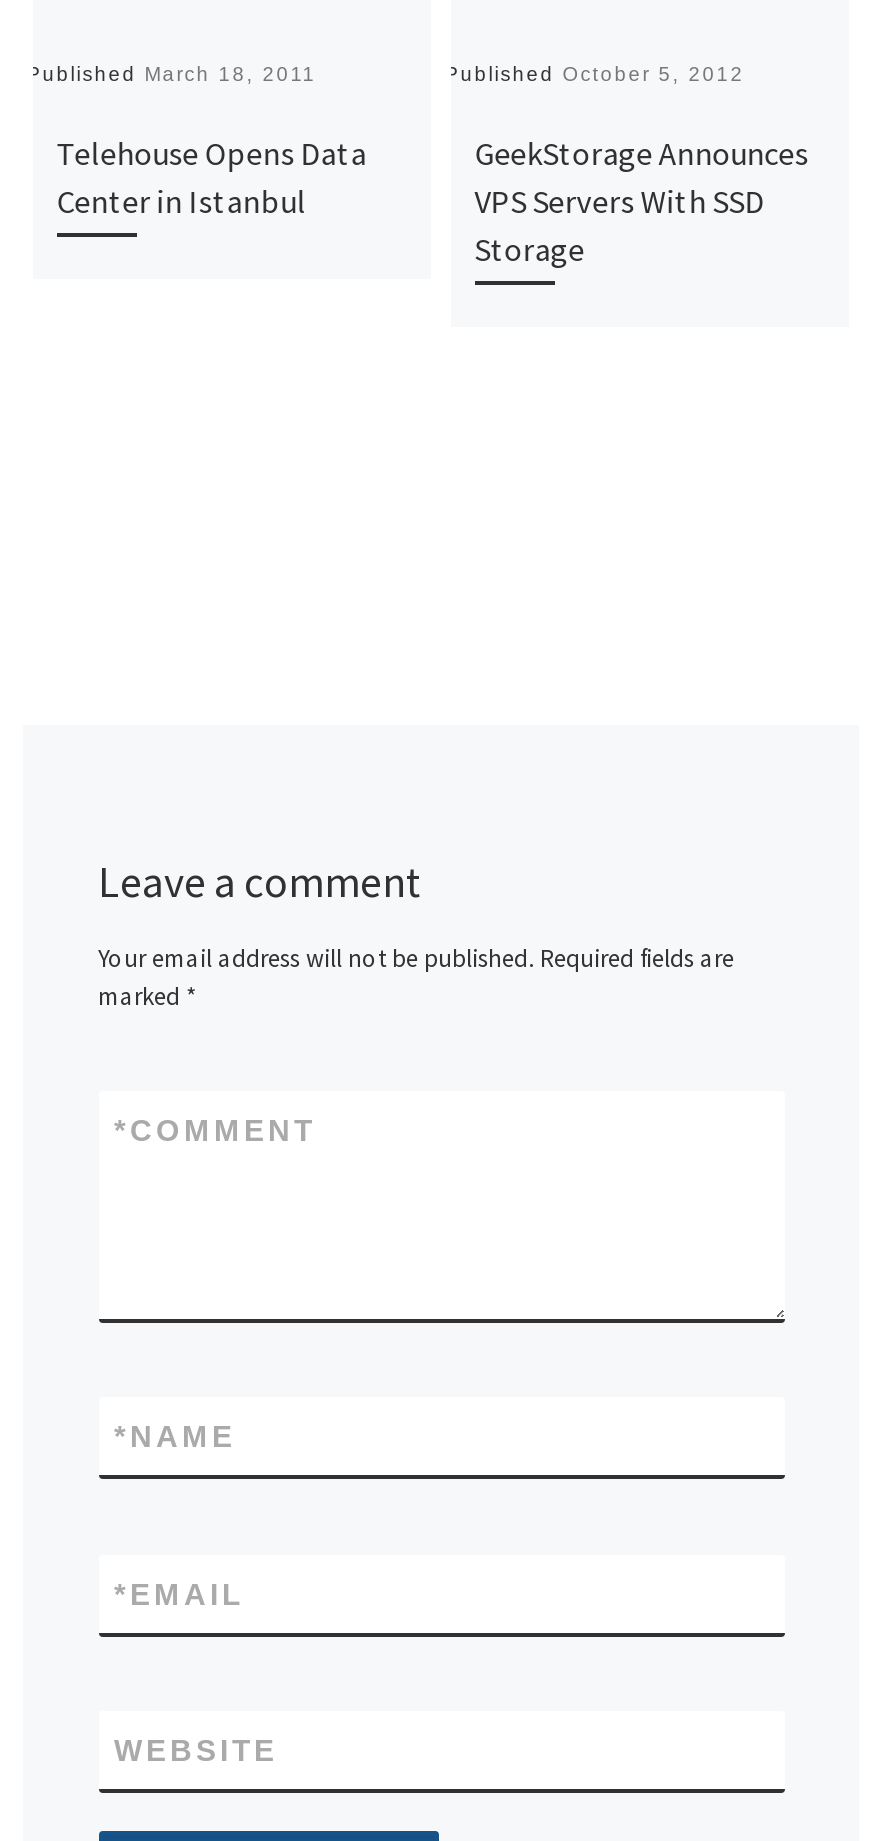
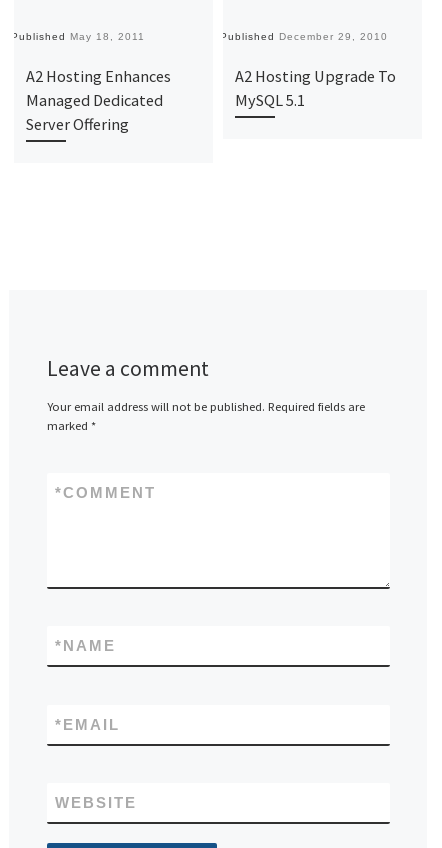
[26,63,316,85] Published March 18, 2011 -> [11,31,145,42] Published May 18, 2011
[444,63,744,85] Published October 5, 2012 -> [220,31,388,42] Published December 29, 2010
[56,134,366,222] Telehouse Opens Data | Center in Istanbul -> [26,66,171,134] A2 Hosting Enhances | Managed Dedicated | Server Offering
[474,134,808,270] GeekStorage Announces | VPS Servers With SSD | Storage -> [235,66,396,110] A2 Hosting Upgrade To | MySQL 5.1

